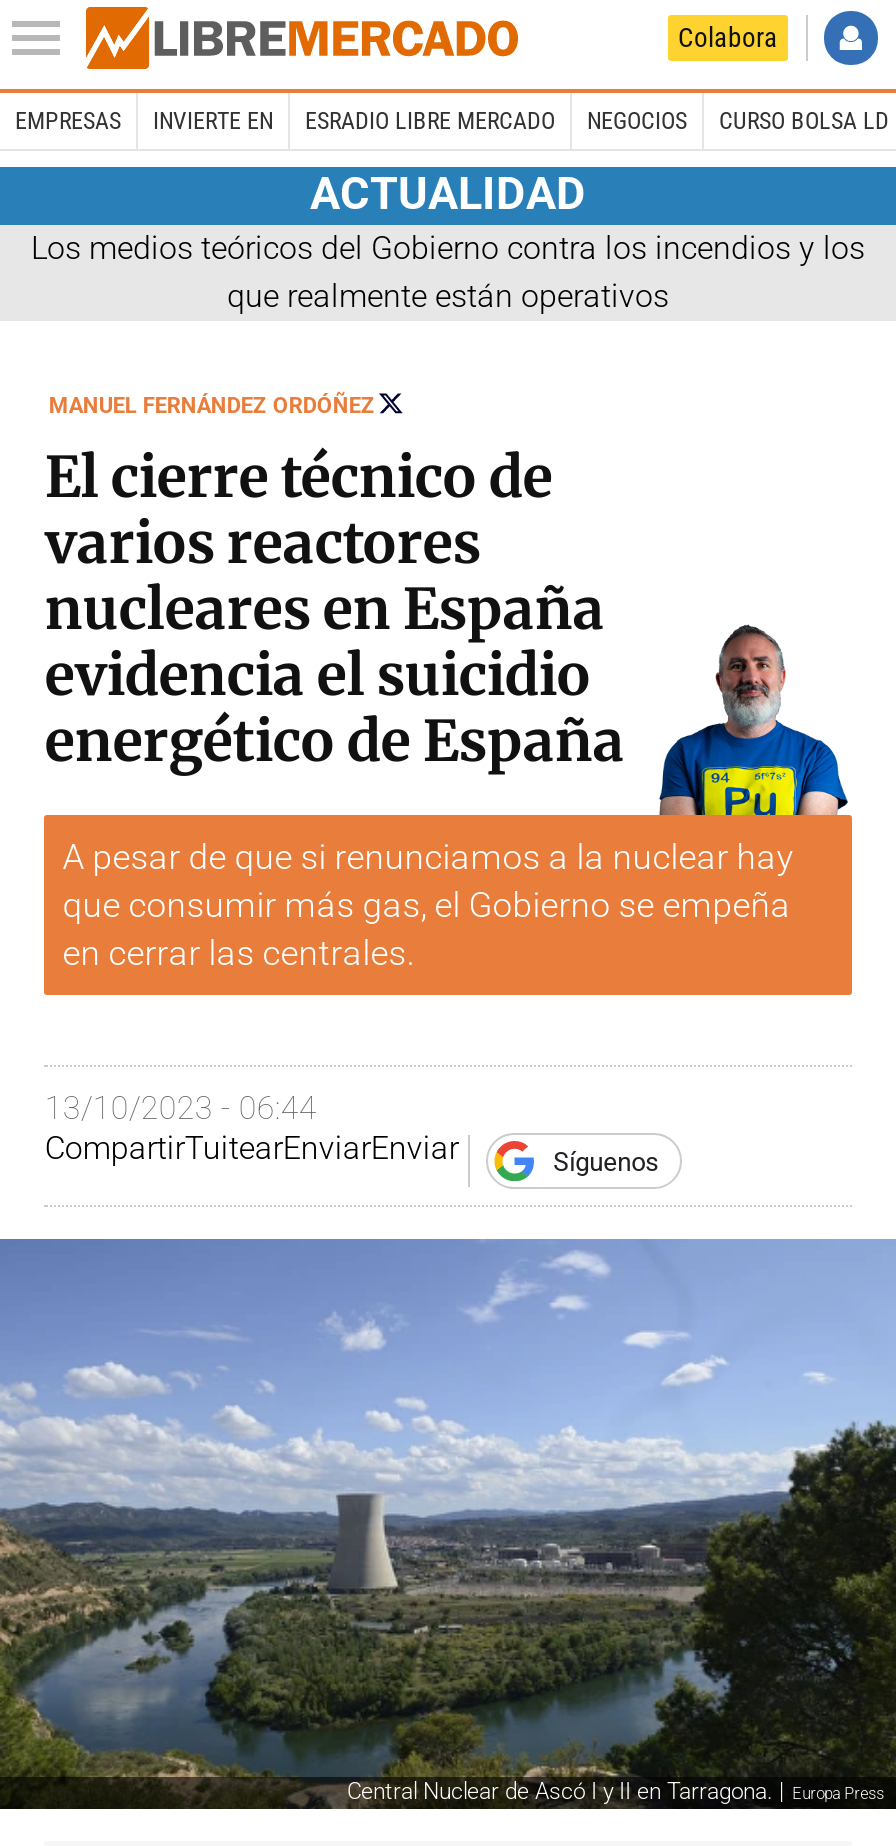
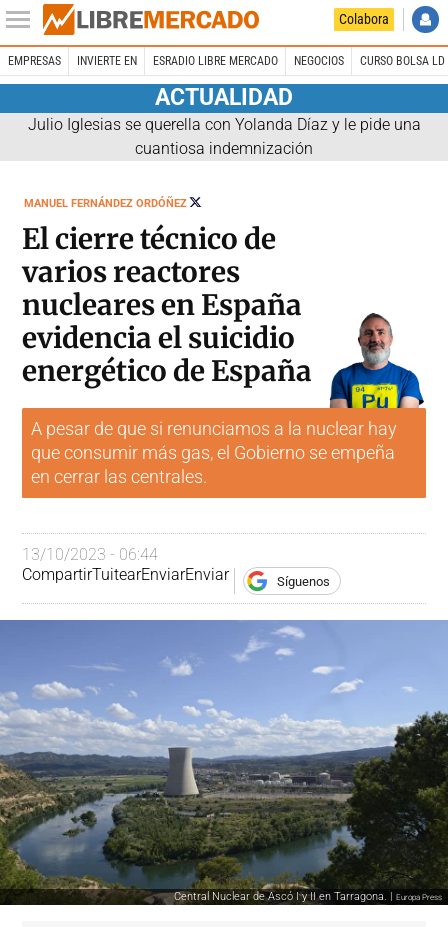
[31,228,865,314] Los medios teóricos del Gobierno contra los incendios y los | que realmente están operativos -> [27,115,420,158] Julio Iglesias se querella con Yolanda Díaz y le pide una | cuantiosa indemnización

